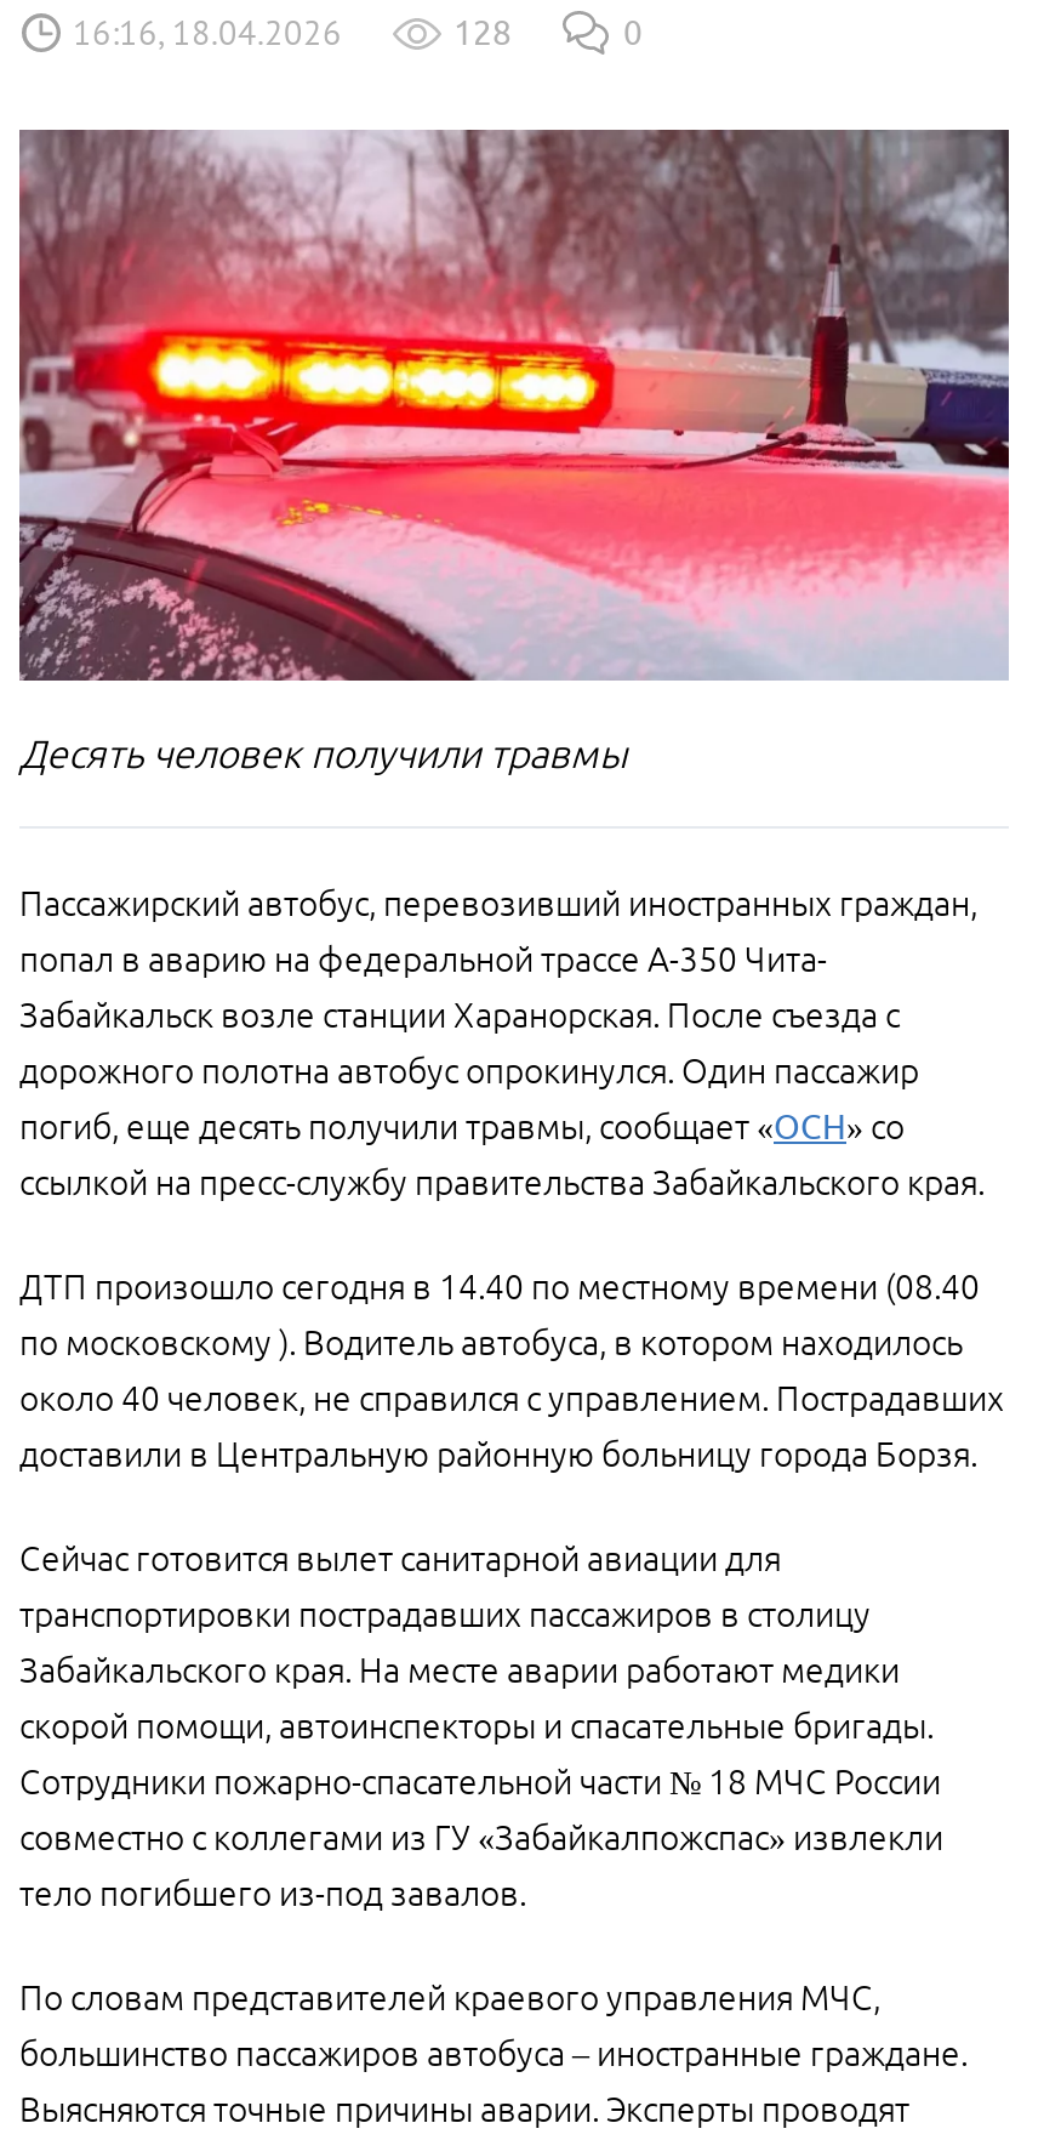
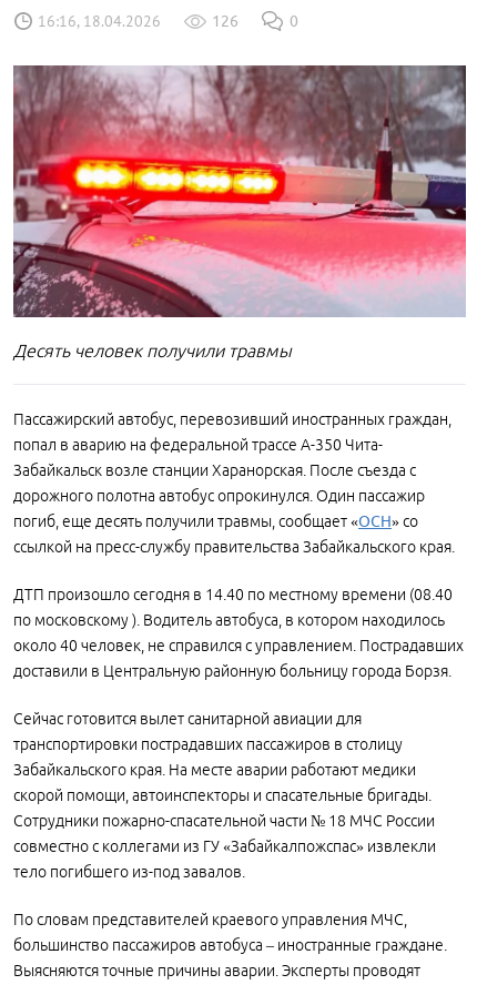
[453,13,512,52] 128 -> [212,12,238,30] 126

